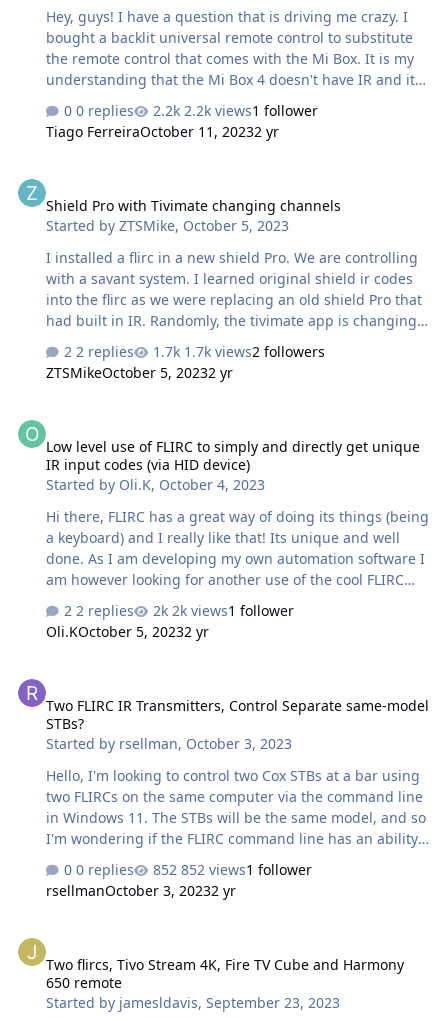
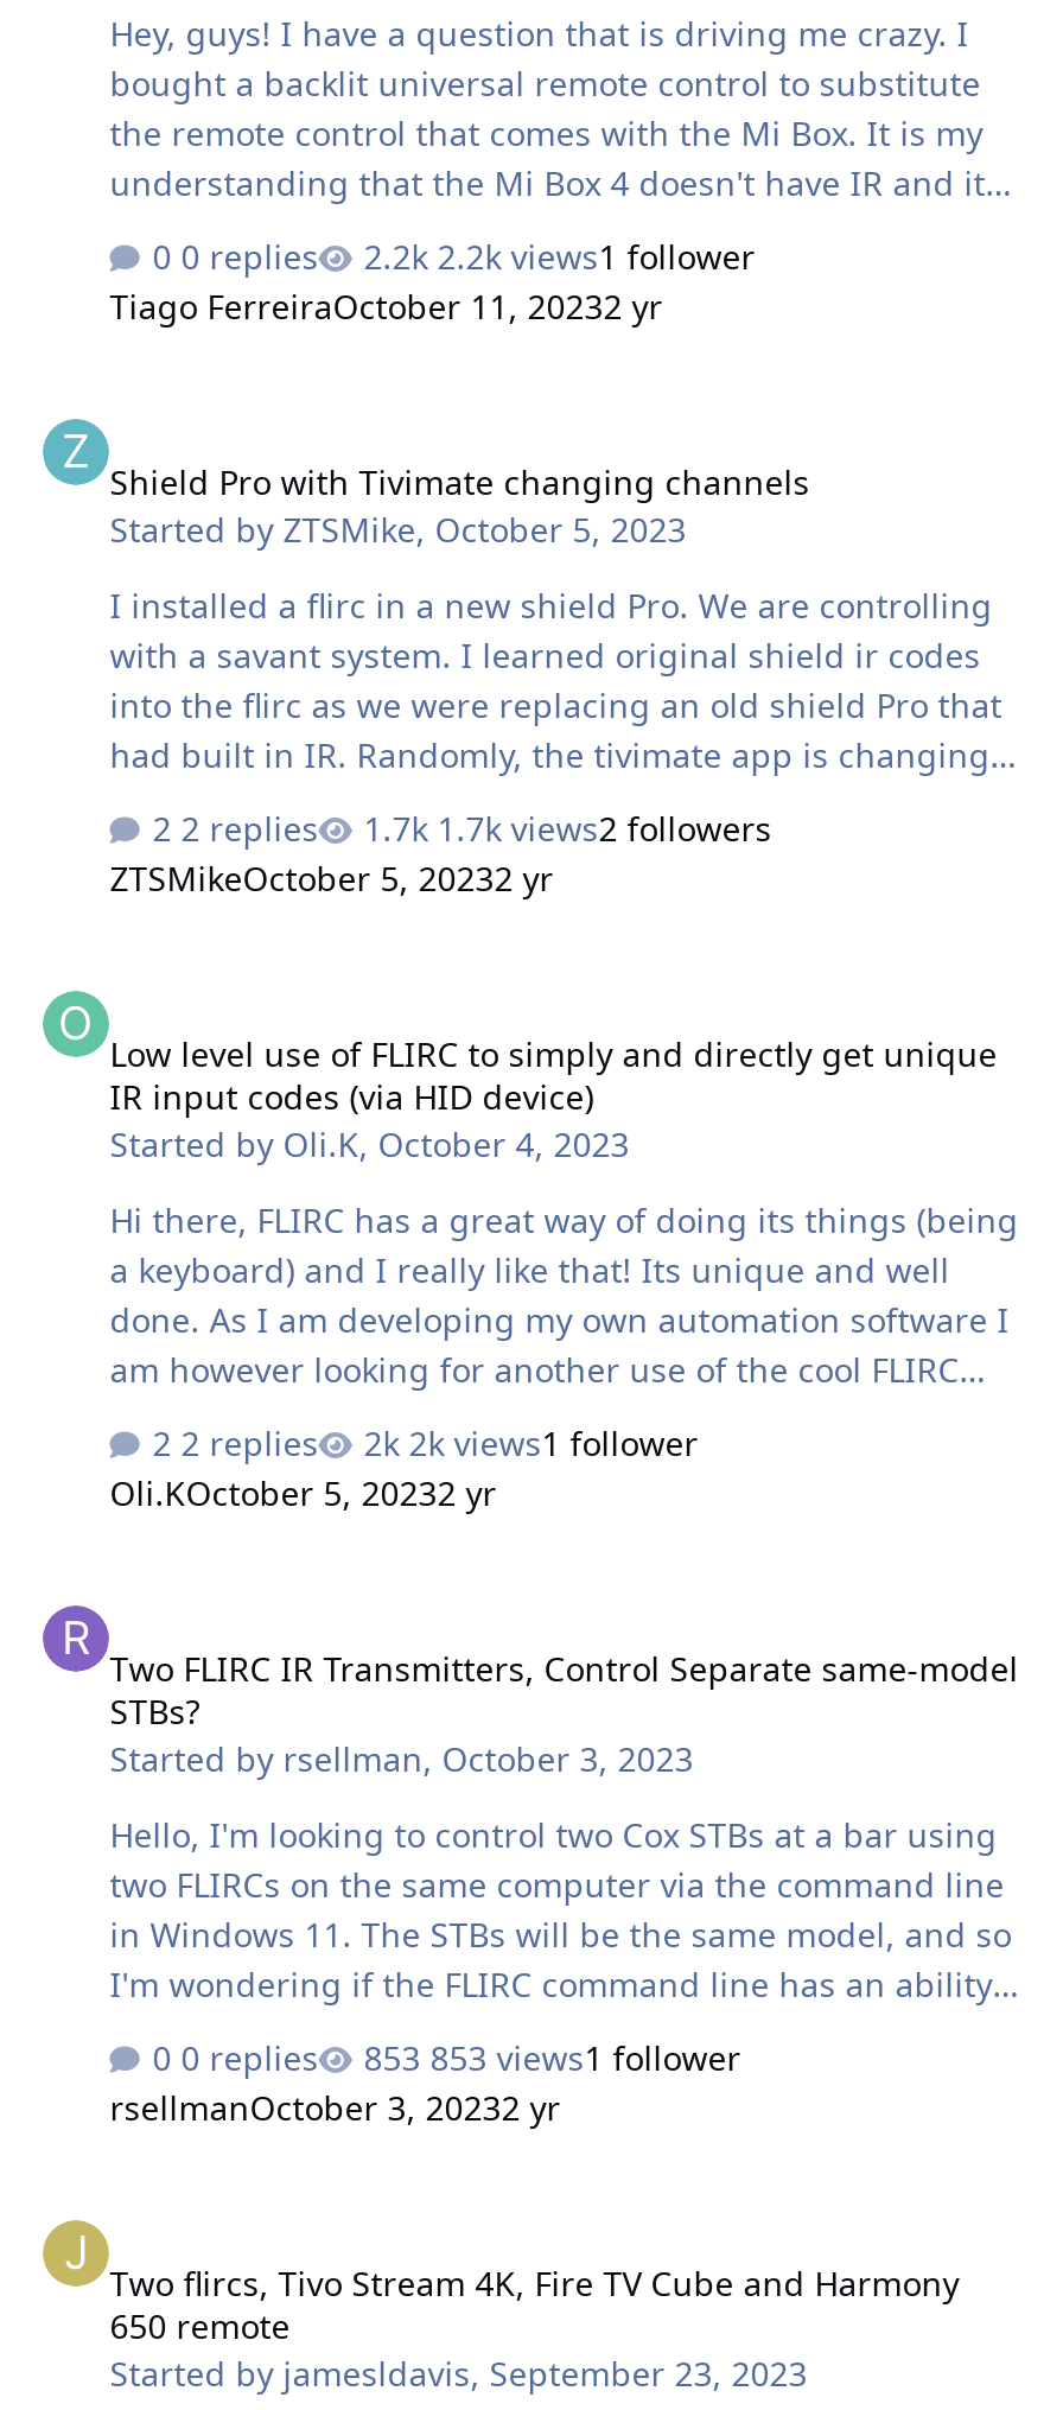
[181,860,312,879] 852 views1 follower -> [430,2036,741,2081] 853 views1 follower

